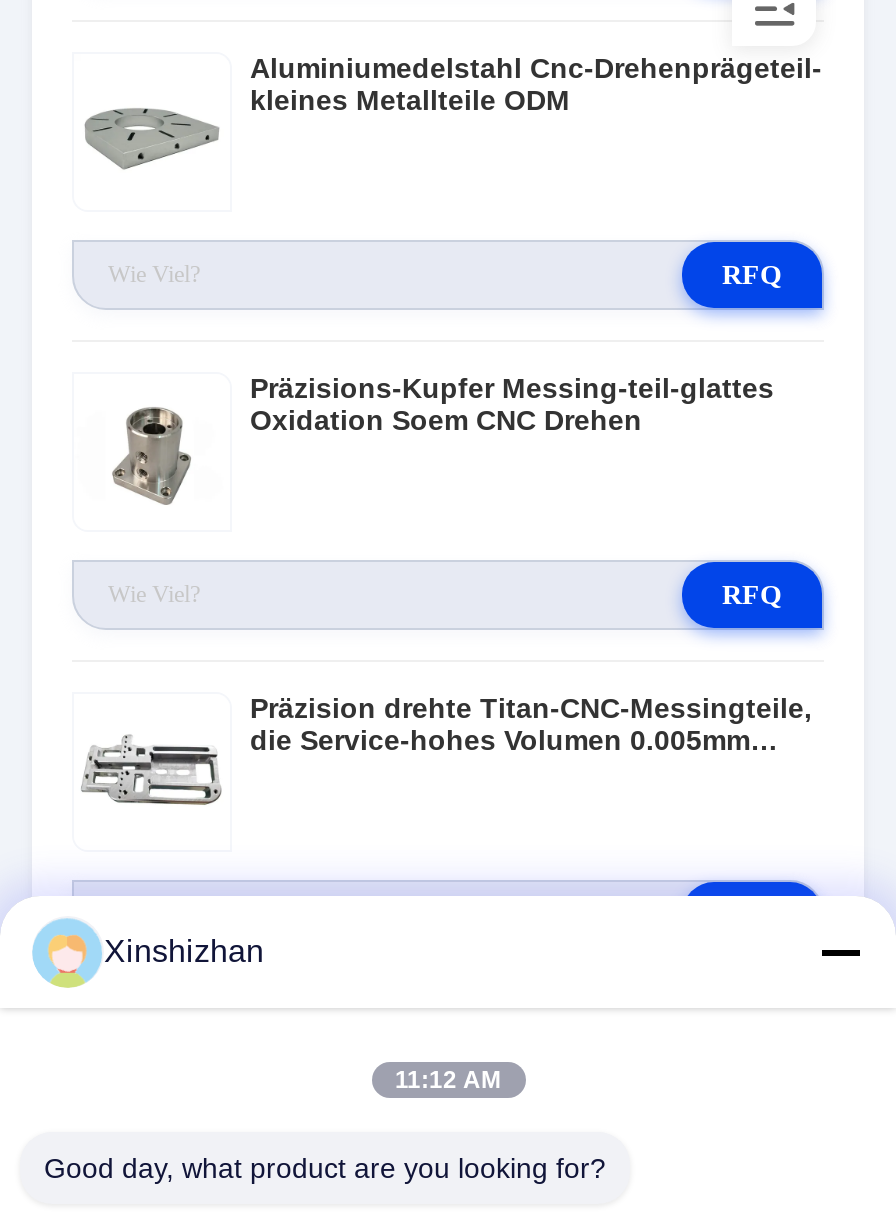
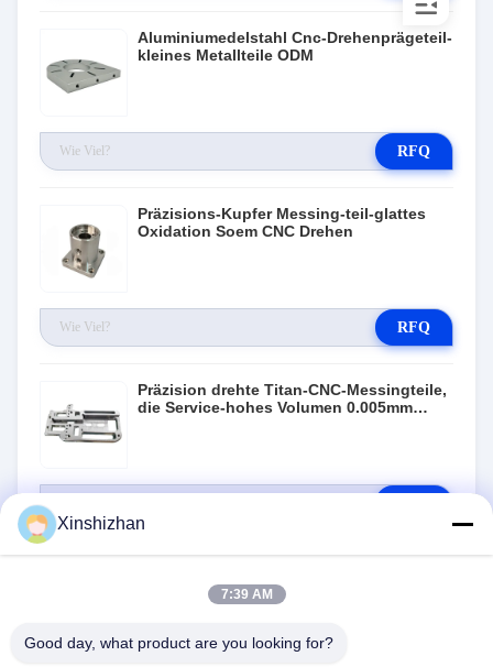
[395,1066,501,1094] 11:12 AM -> [221,587,272,602] 7:39 AM

